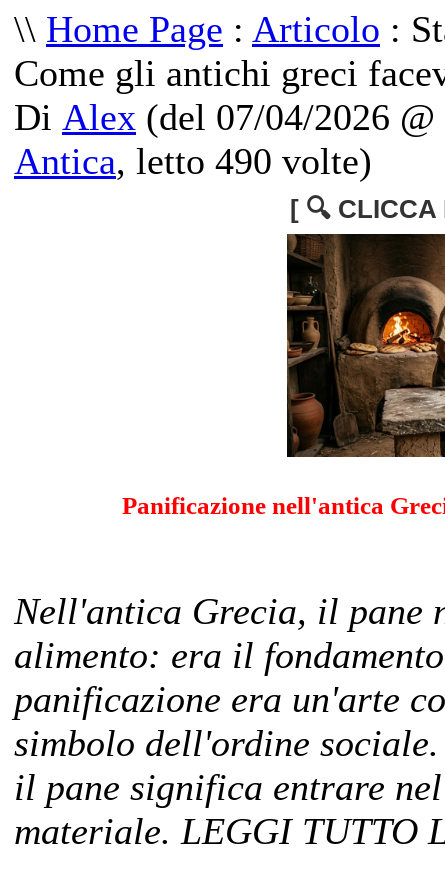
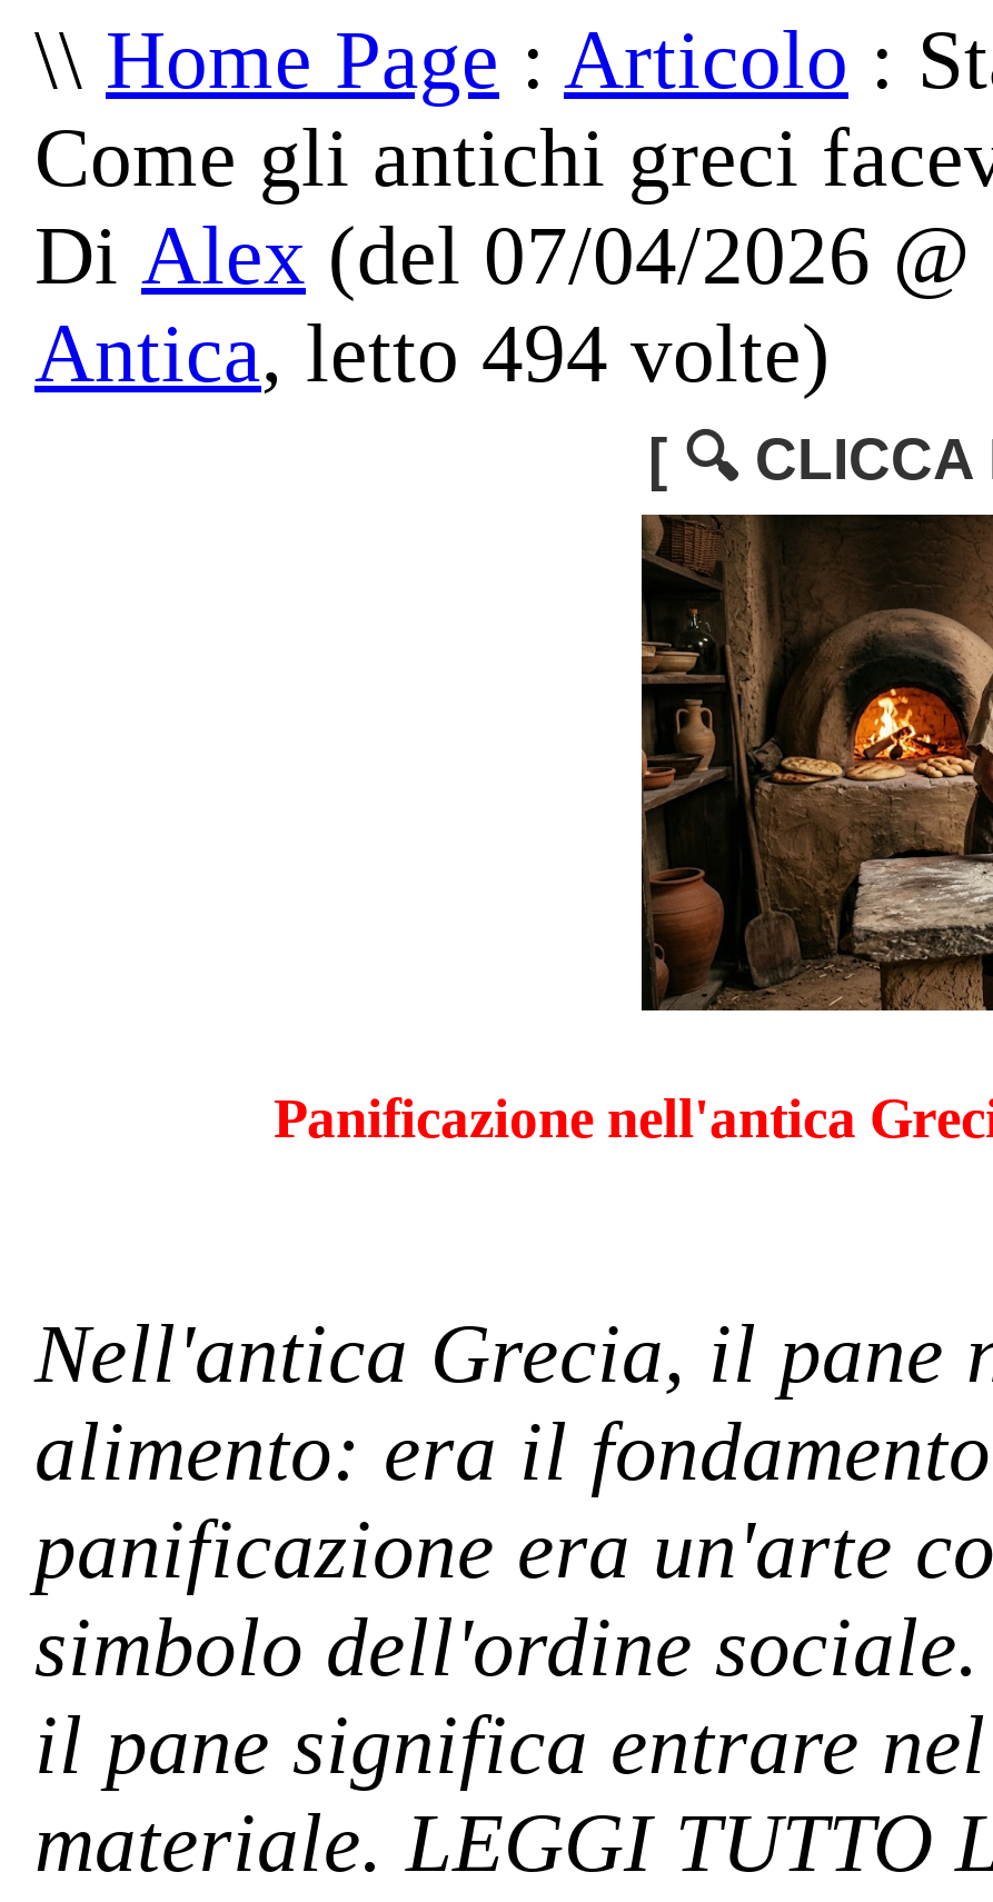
[14,140,372,182] Antica, letto 490 volte) -> [34,306,831,399] Antica, letto 494 volte)

